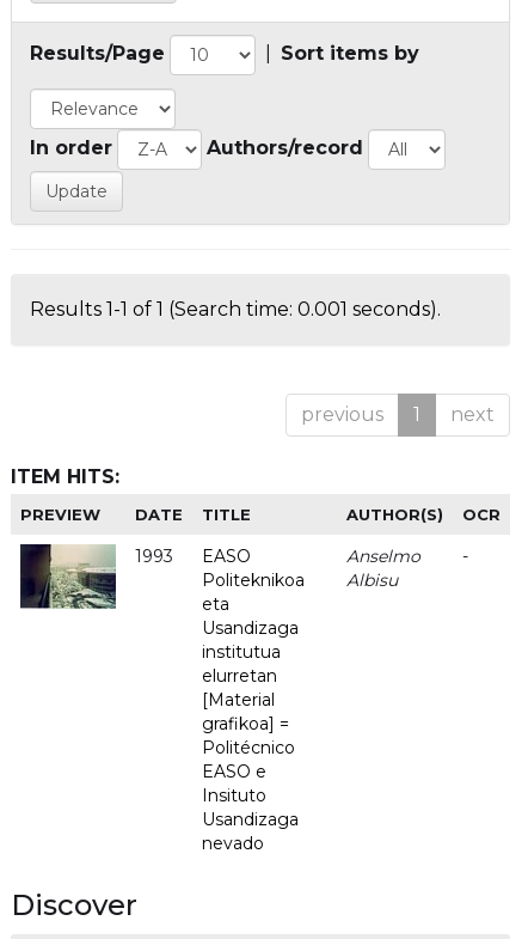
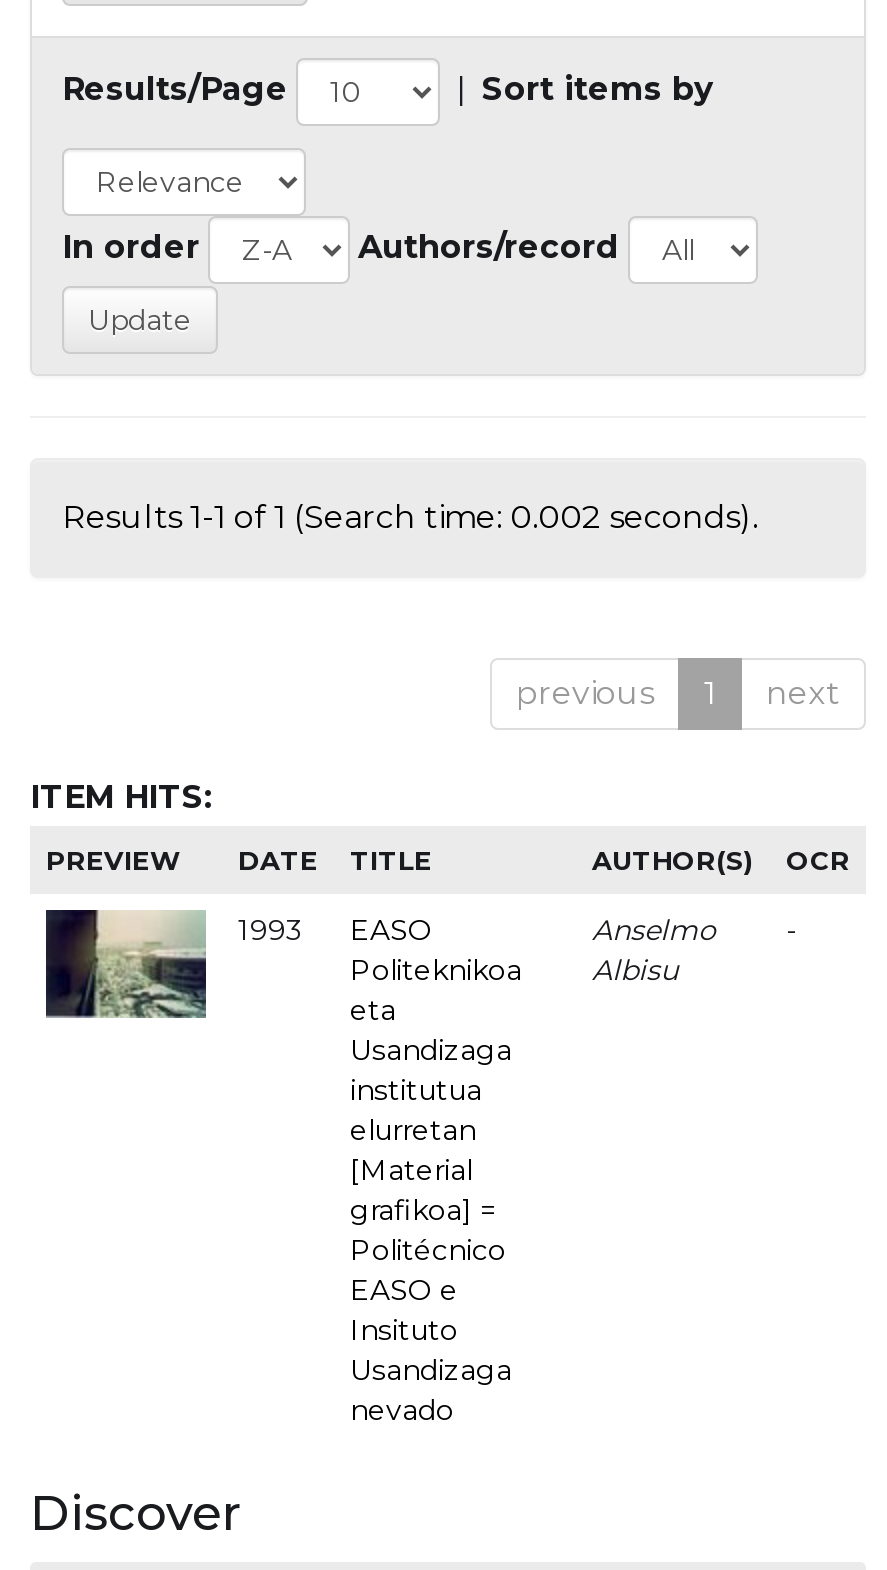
[30,298,441,321] Results 1-1 of 1 (Search time: 0.001 seconds). -> [62,499,758,537] Results 1-1 of 1 (Search time: 0.002 seconds).

